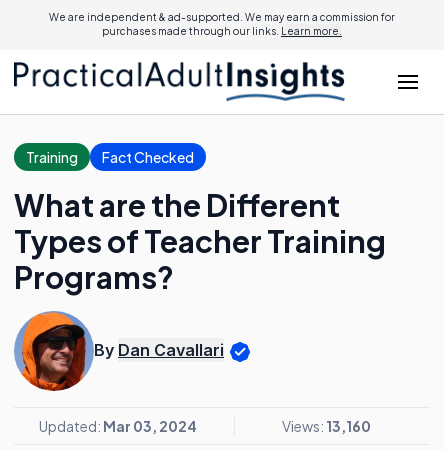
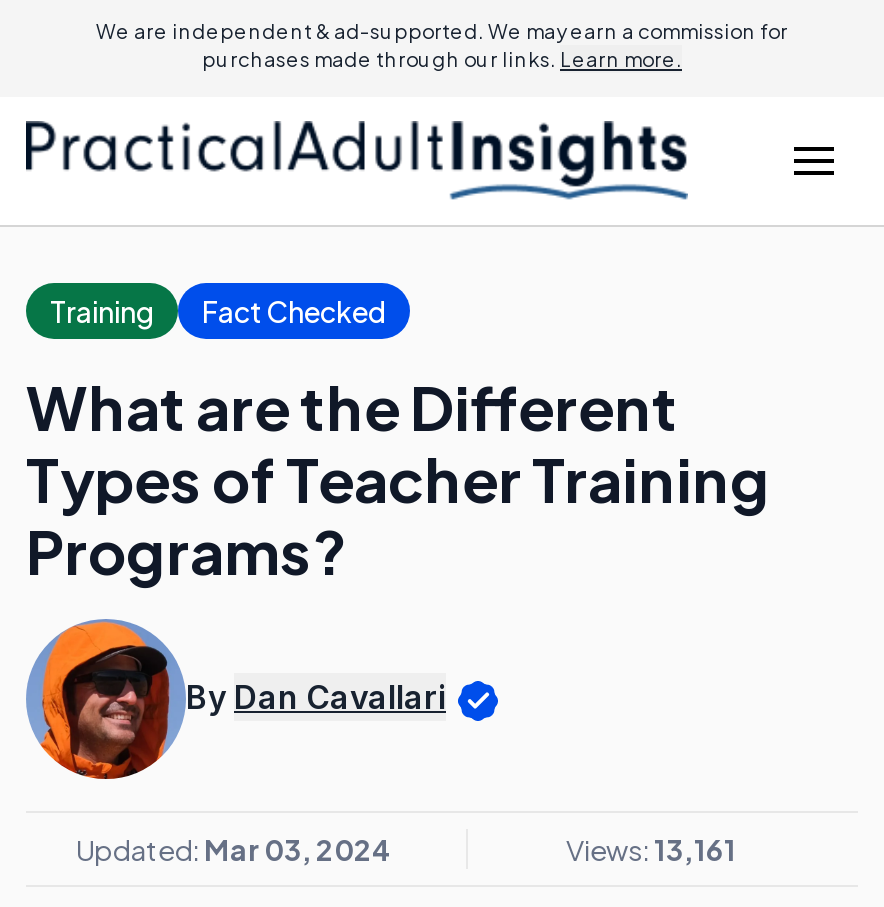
[282,417,371,435] Views: 13,160 -> [566,831,736,867] Views: 13,161

